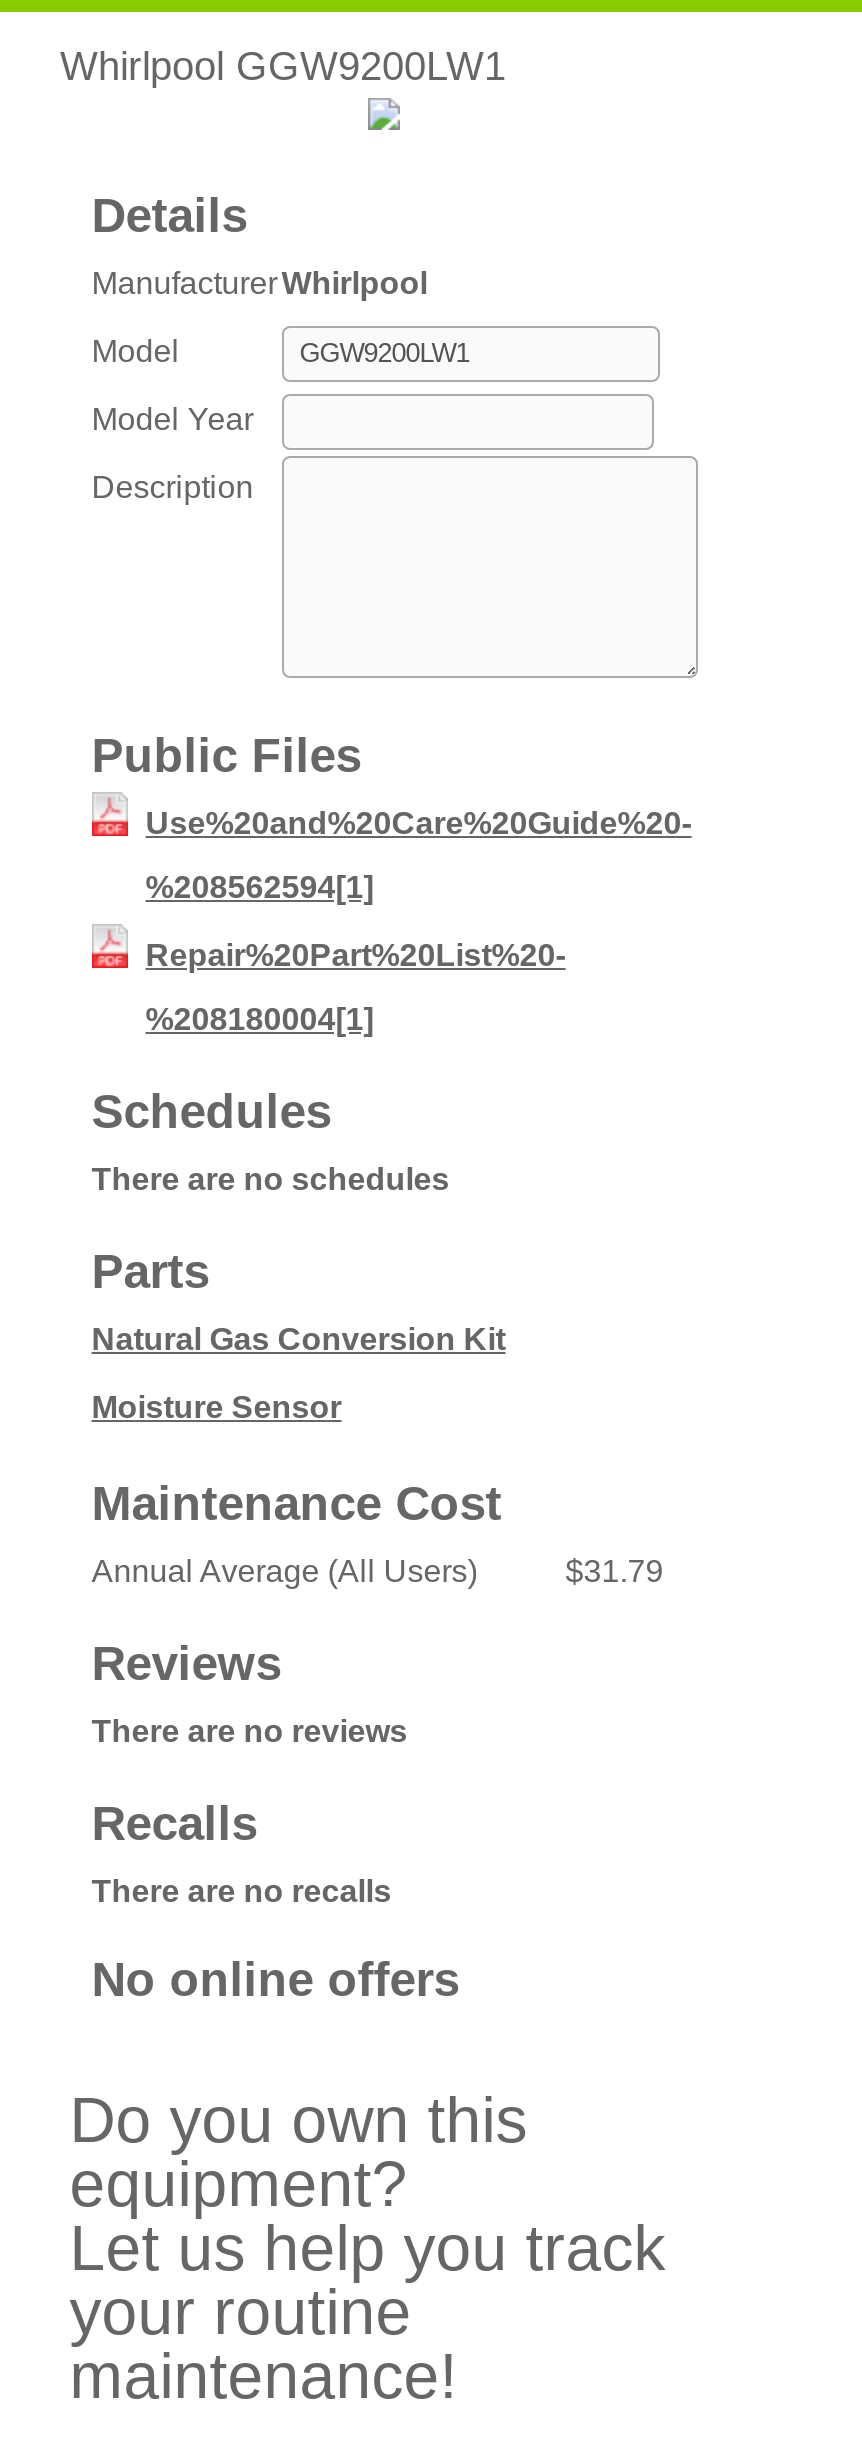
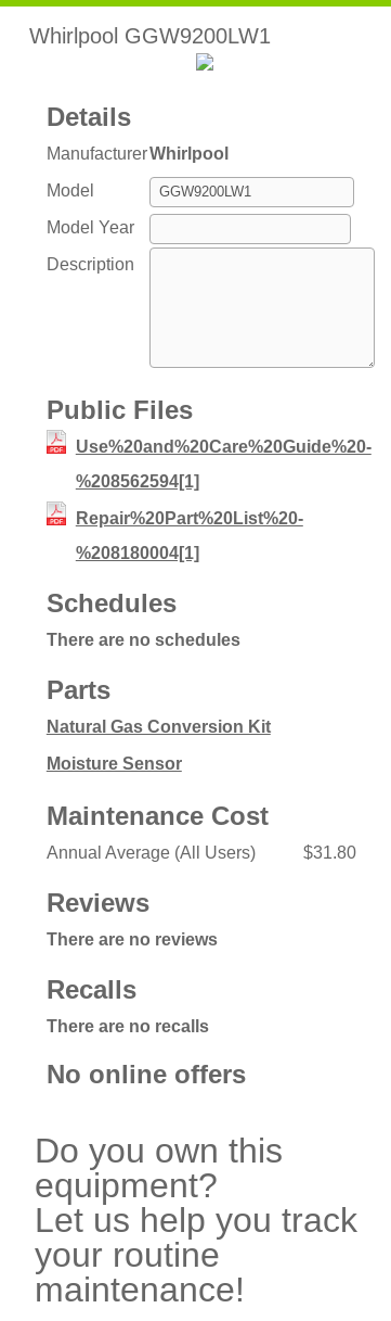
[566,1554,664,1588] $31.79 -> [303,843,356,862] $31.80

